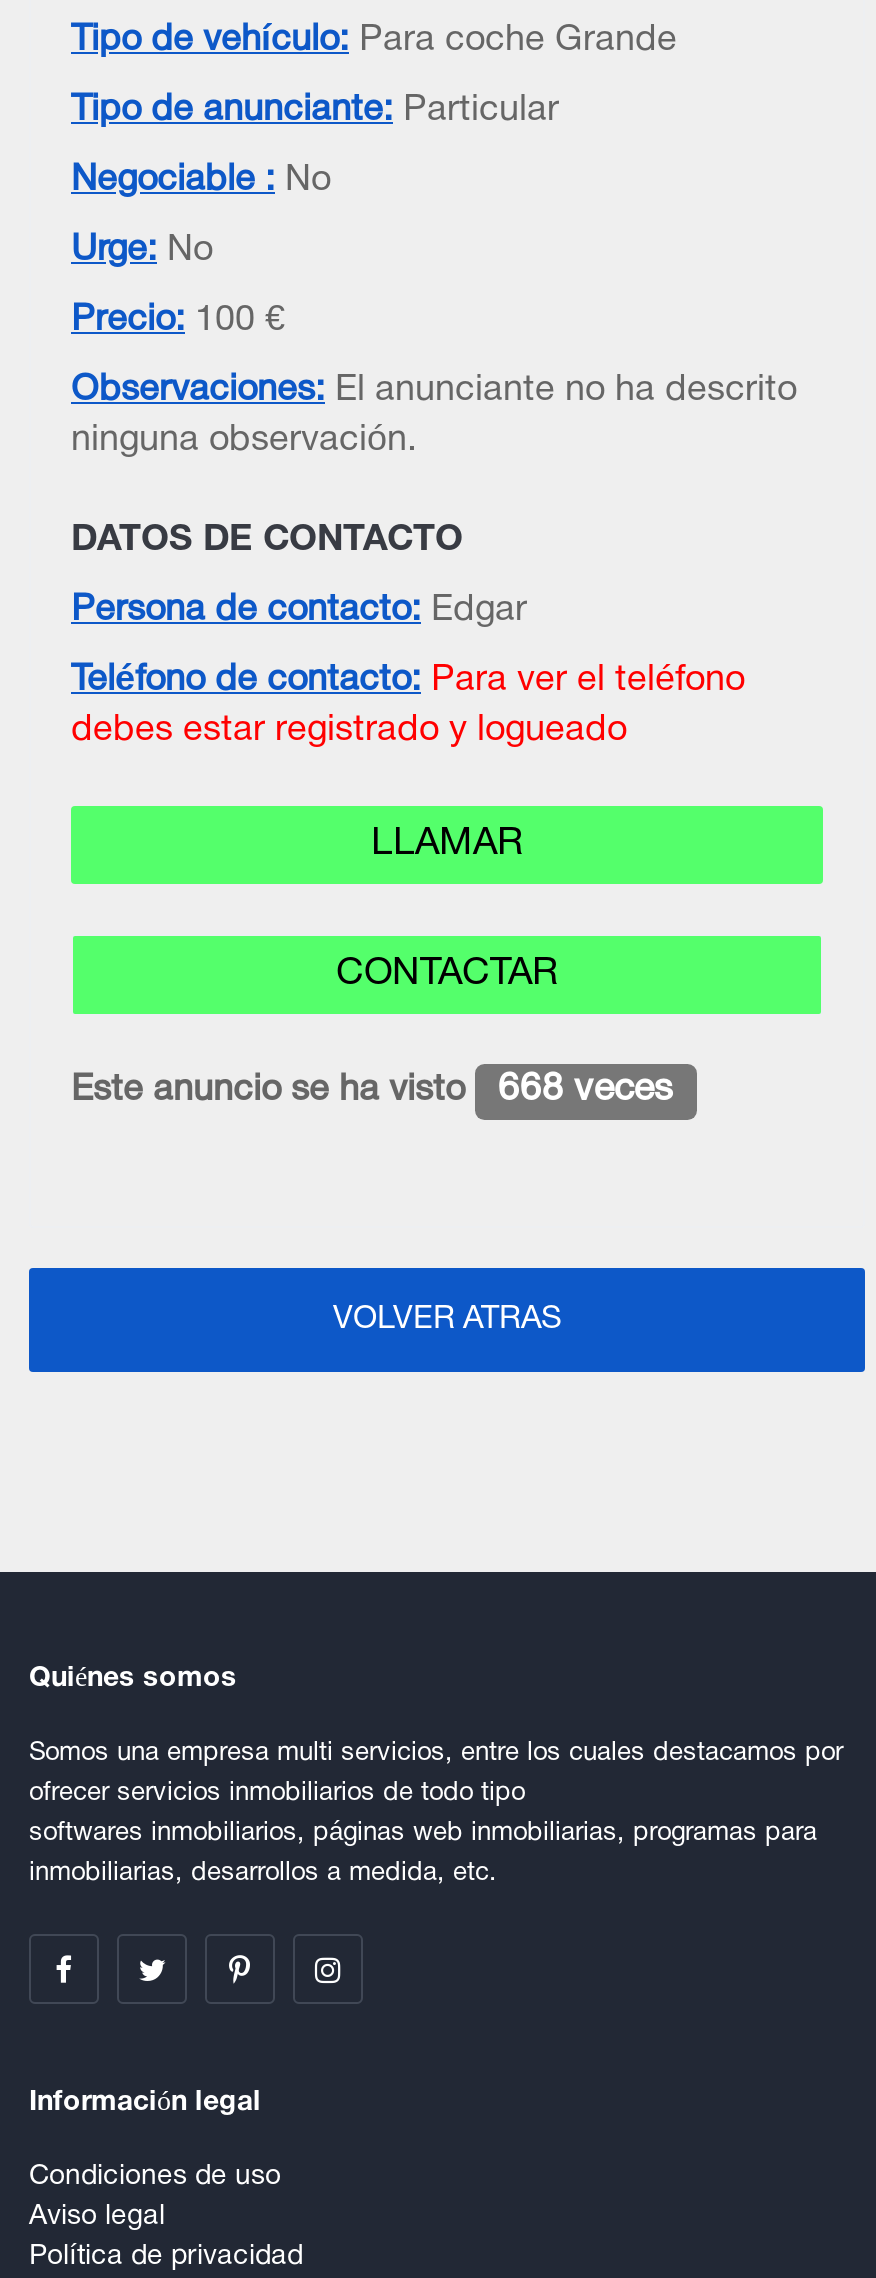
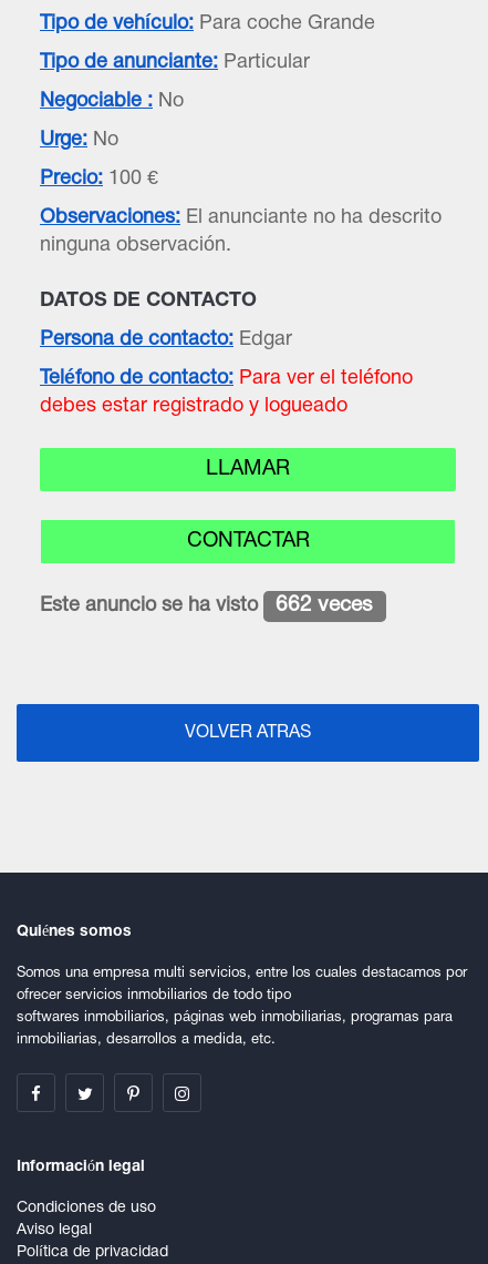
[71,1072,674,1108] Este anuncio se ha visto 668 veces -> [40,596,373,616] Este anuncio se ha visto 662 veces

